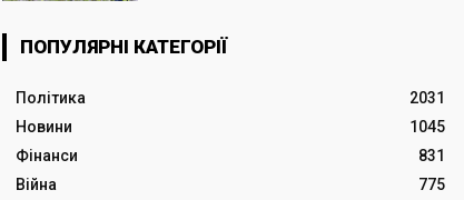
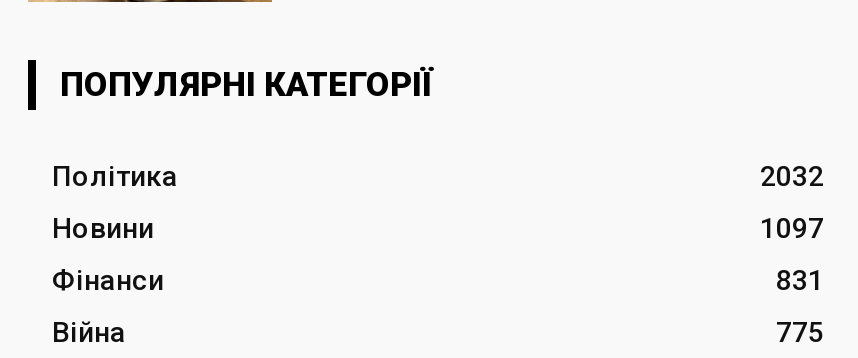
[409,88,445,106] 2031 -> [760,159,824,191] 2032
[409,117,445,135] 1045 -> [760,211,824,243] 1097

